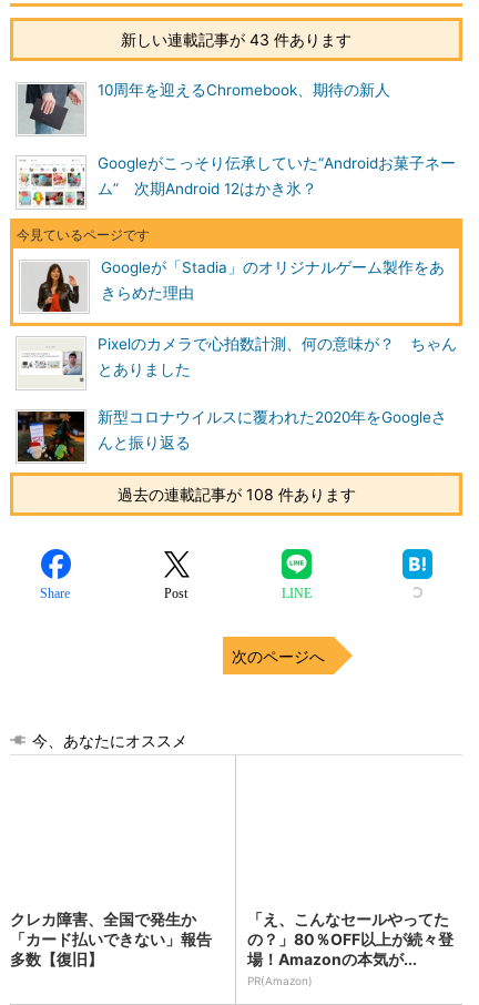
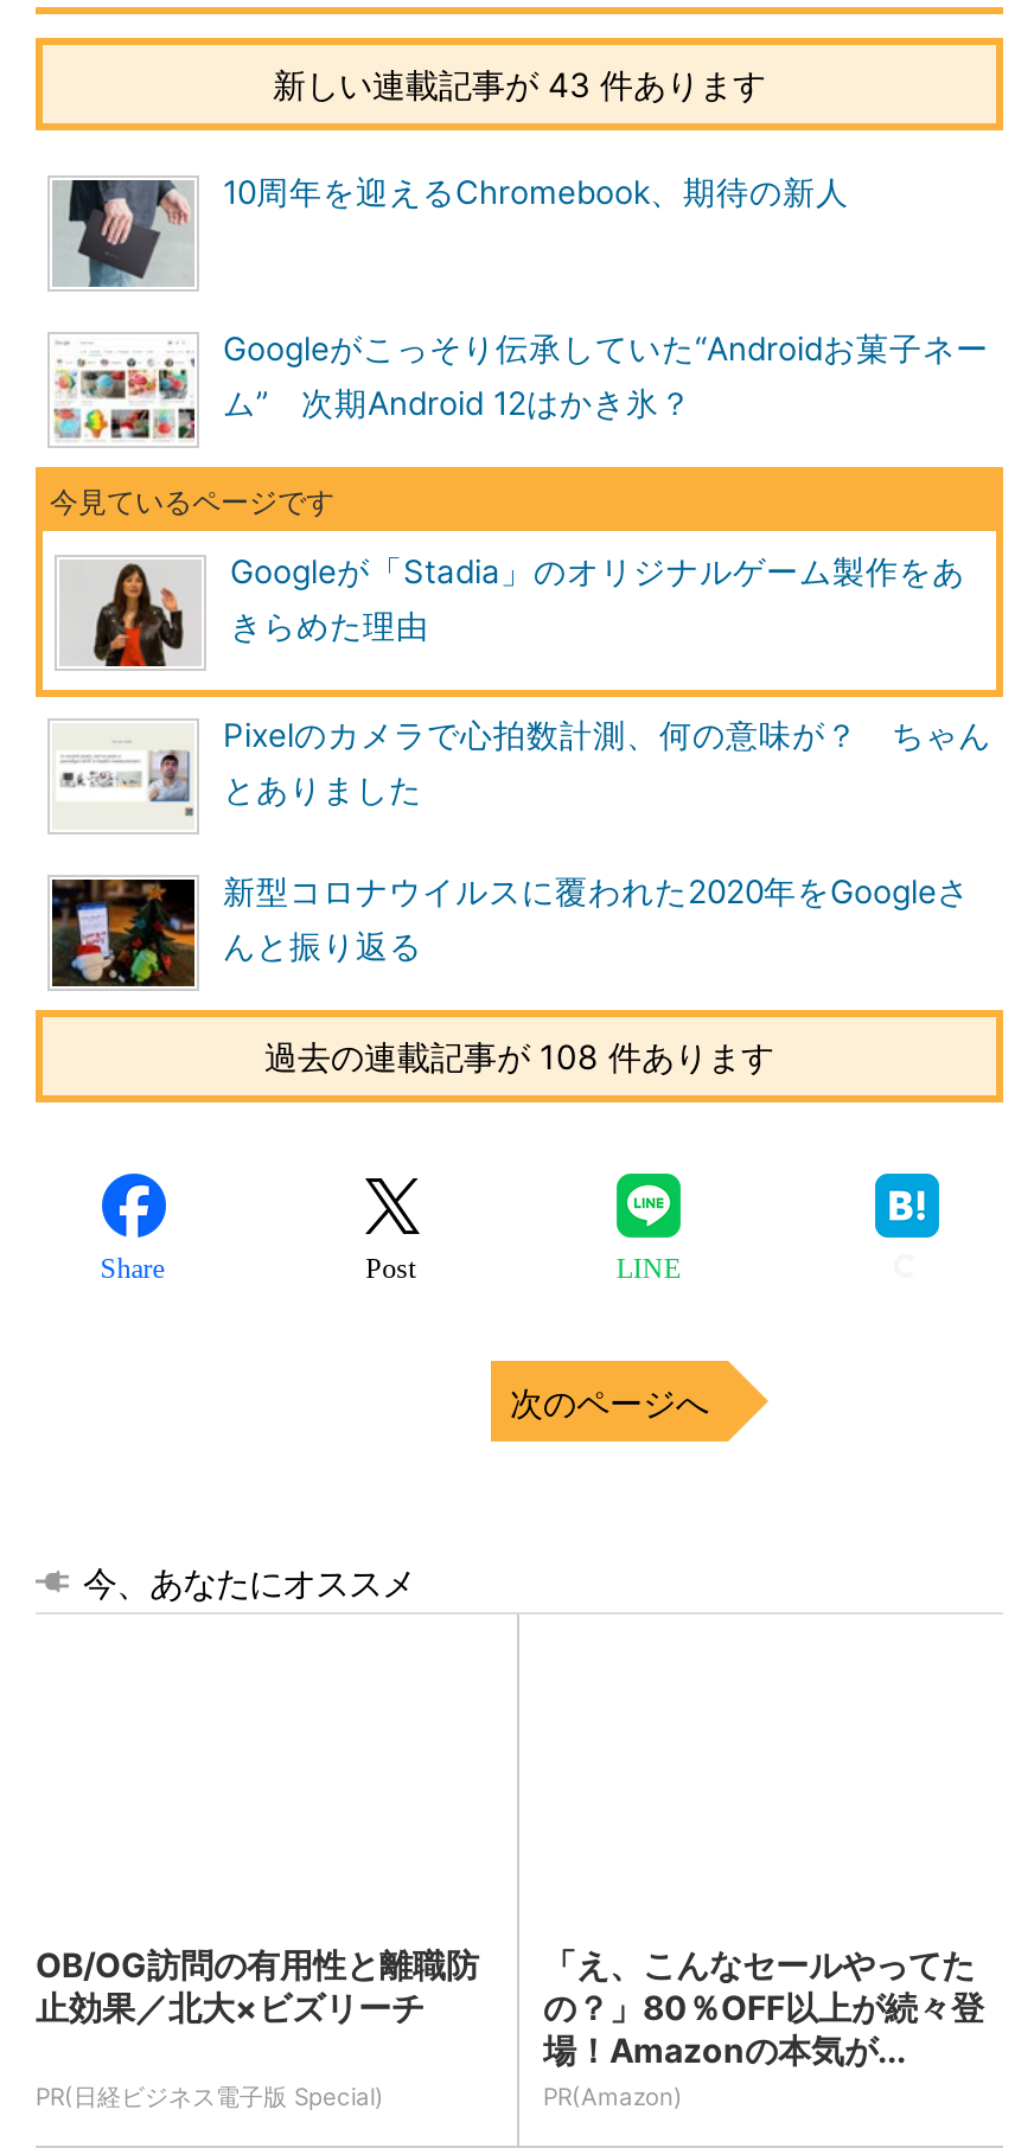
[10,910,212,968] クレカ障害、全国で発生か | 「カード払いできない」報告 | 多数【復旧】 -> [36,1944,479,2110] OB/OG訪問の有用性と離職防 | 止効果／北大×ビズリーチ | PR(日経ビジネス電子版 Special)

